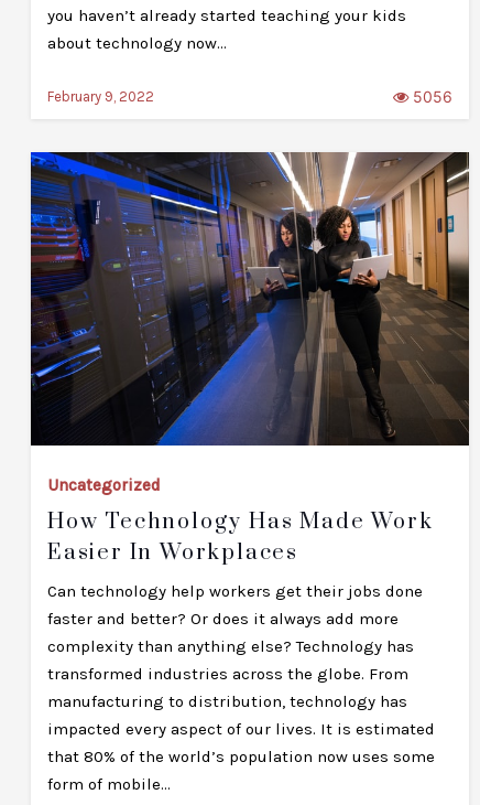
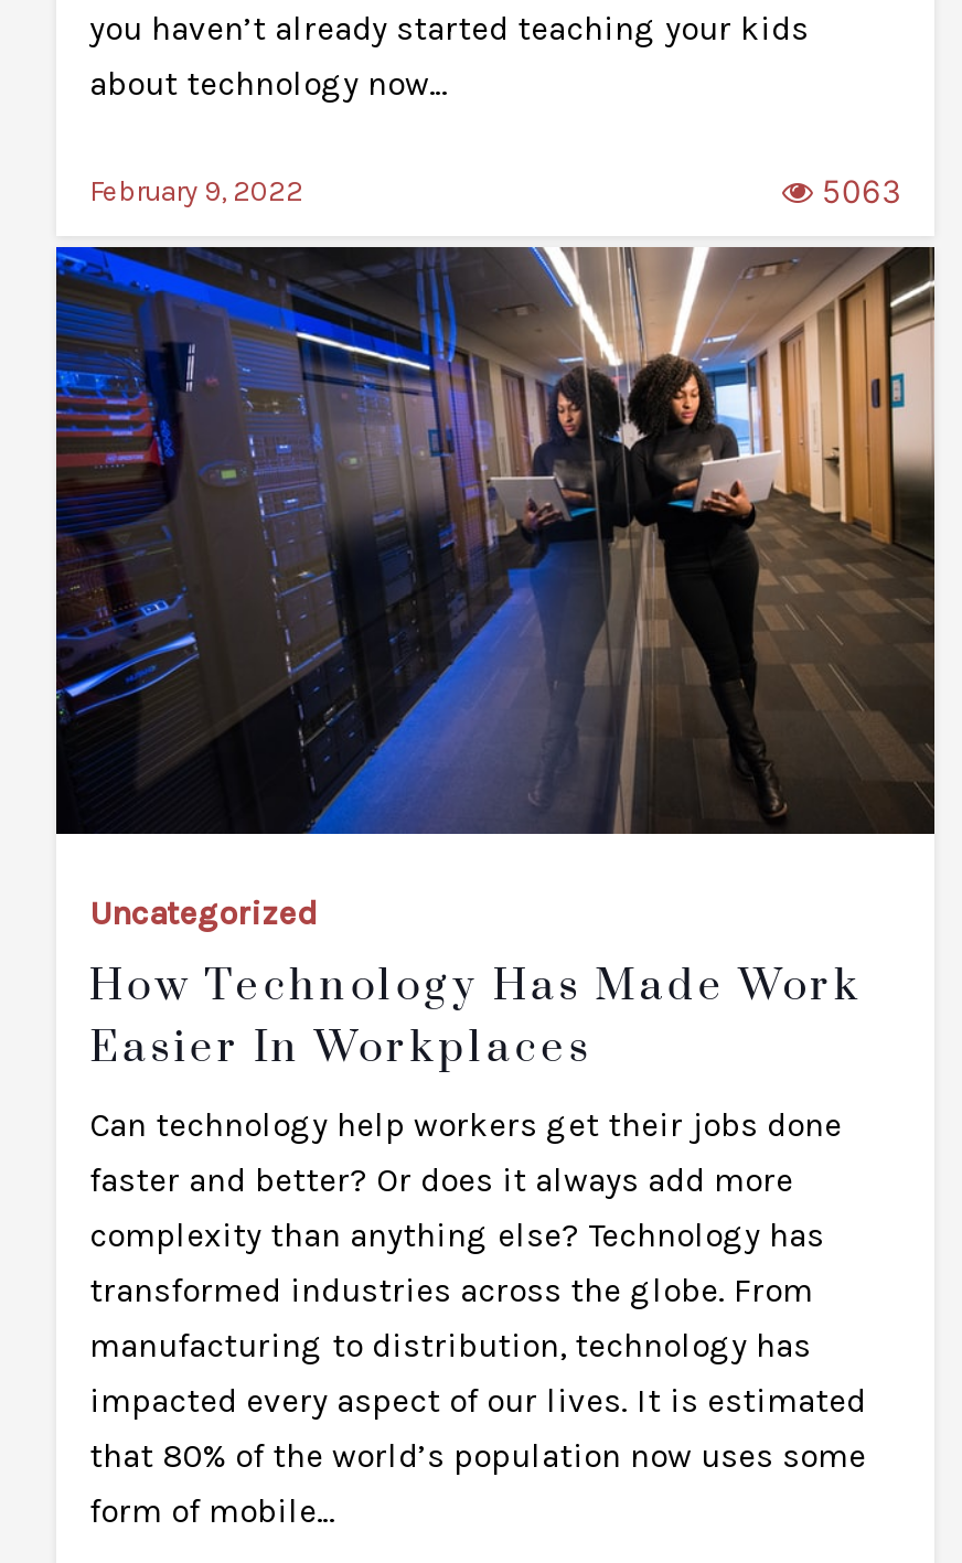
[408,88,452,106] 5056 -> [813,173,901,210] 5063

